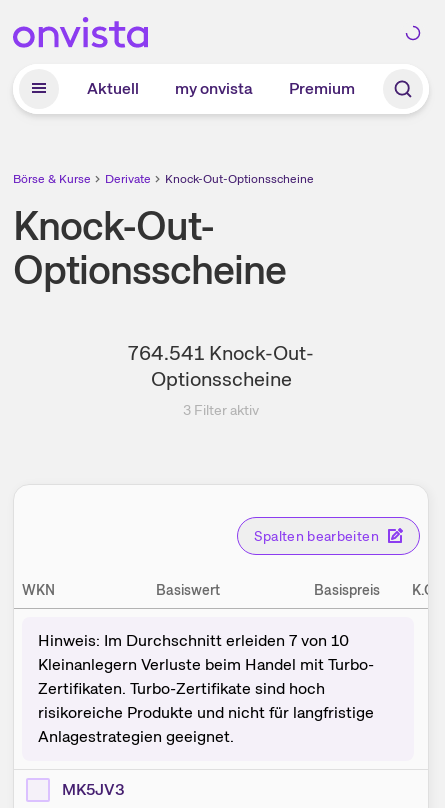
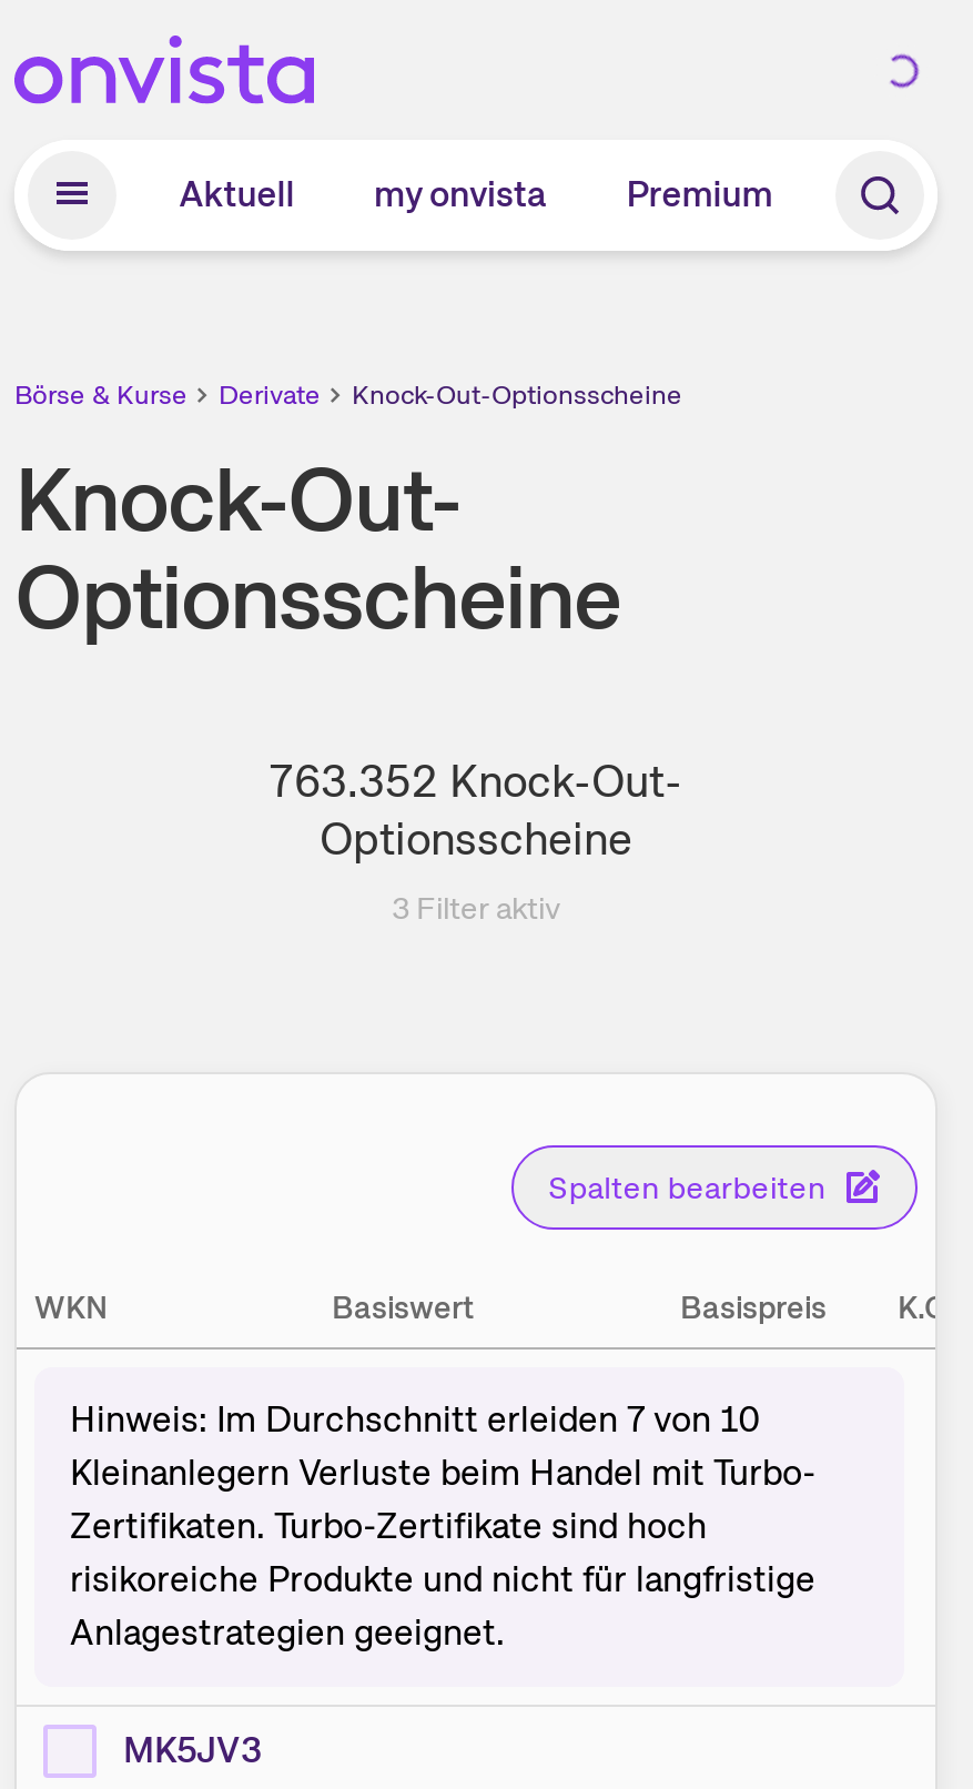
[128,340,314,366] 764.541 Knock-Out- -> [270,753,682,811] 763.352 Knock-Out-

